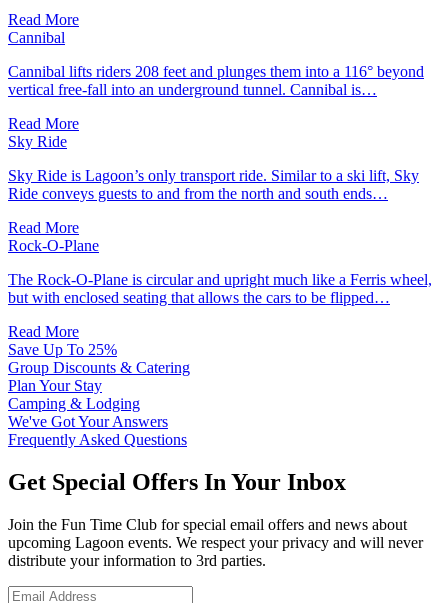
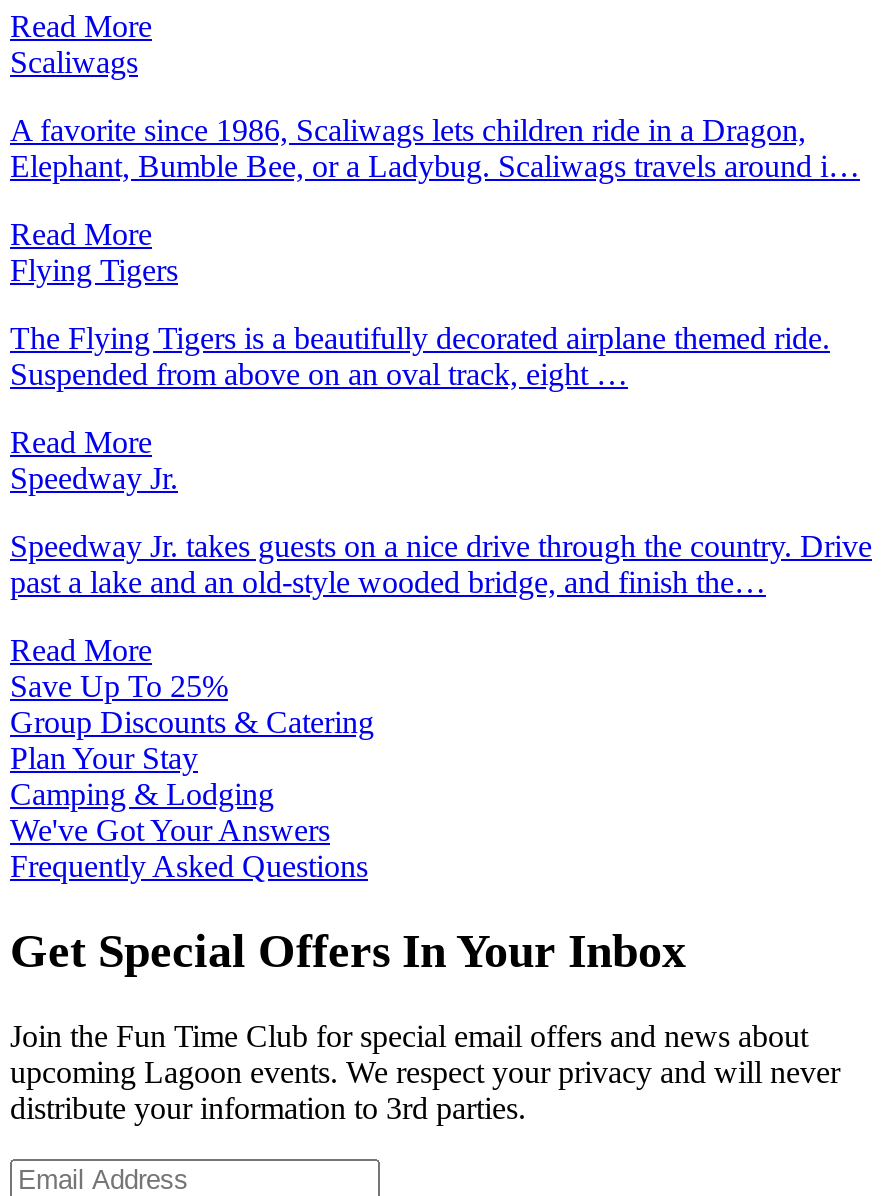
[8,29,65,46] Cannibal -> [10,46,138,80] Scaliwags
[8,63,424,98] Cannibal lifts riders 208 feet and plunges them into a 116° beyond | vertical free-fall into an underground tunnel. Cannibal is… -> [10,114,860,184] A favorite since 1986, Scaliwags lets children ride in a Dragon, | Elephant, Bumble Bee, or a Ladybug. Scaliwags travels around i…
[8,133,67,150] Sky Ride -> [10,254,178,288] Flying Tigers
[8,167,419,202] Sky Ride is Lagoon’s only transport ride. Similar to a ski lift, Sky | Ride conveys guests to and from the north and south ends… -> [10,322,830,392] The Flying Tigers is a beautifully decorated airplane themed ride. | Suspended from above on an oval track, eight …
[8,237,99,254] Rock-O-Plane -> [10,462,178,496] Speedway Jr.
[8,271,432,306] The Rock-O-Plane is circular and upright much like a Ferris wheel, | but with enclosed seating that allows the cars to be flipped… -> [10,530,872,600] Speedway Jr. takes guests on a nice drive through the country. Drive | past a lake and an old-style wooded bridge, and finish the…

